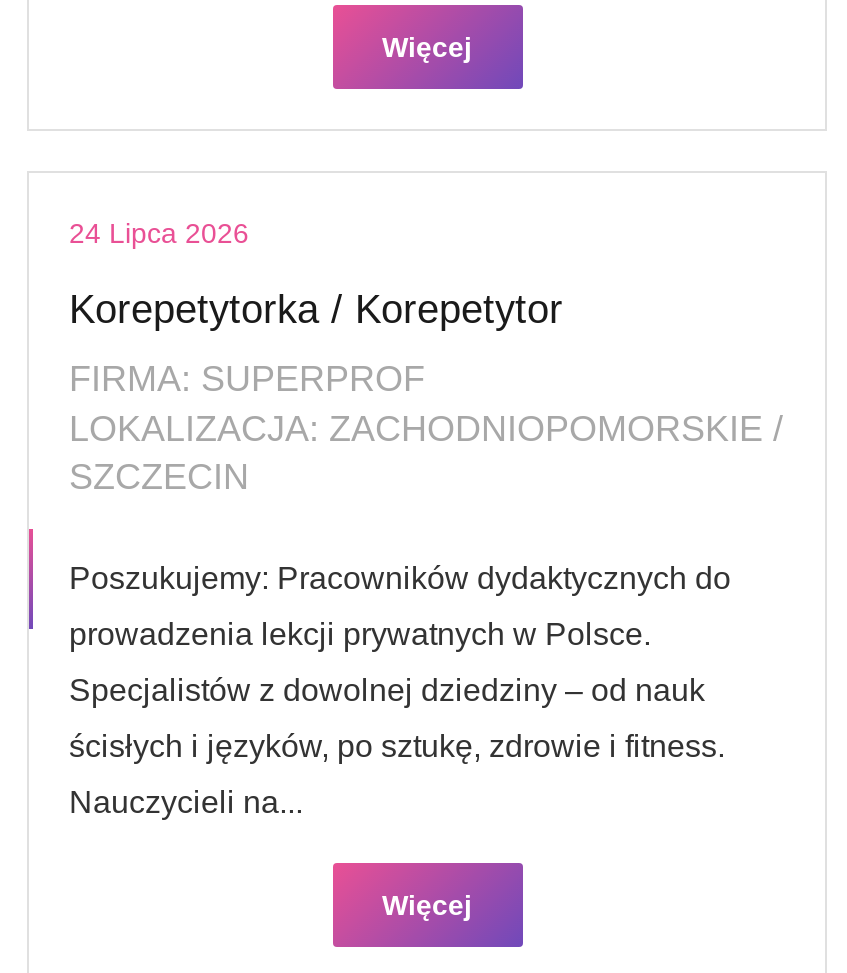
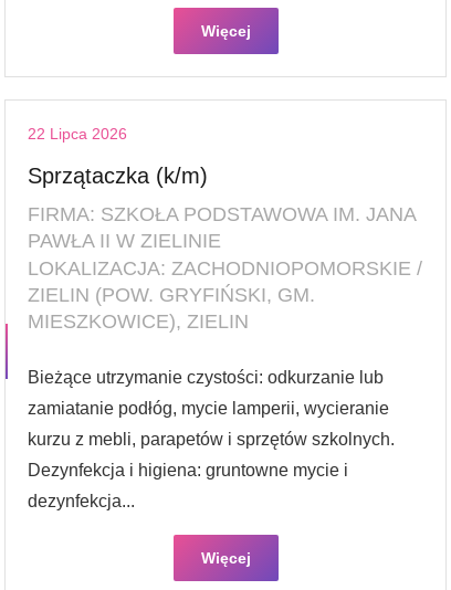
[69,217,249,249] 24 Lipca 2026 -> [28,125,127,143] 22 Lipca 2026
[69,287,563,331] Korepetytorka / Korepetytor -> [28,164,208,188] Sprzątaczka (k/m)
[69,359,425,399] FIRMA: SUPERPROF -> [28,203,416,252] FIRMA: SZKOŁA PODSTAWOWA IM. JANA | PAWŁA II W ZIELINIE
[69,457,249,497] SZCZECIN -> [28,284,315,333] ZIELIN (POW. GRYFIŃSKI, GM. | MIESZKOWICE), ZIELIN
[69,561,731,595] Poszukujemy: Pracowników dydaktycznych do -> [28,368,384,387] Bieżące utrzymanie czystości: odkurzanie lub
[69,617,651,651] prowadzenia lekcji prywatnych w Polsce. -> [28,399,389,418] zamiatanie podłóg, mycie lamperii, wycieranie
[69,673,705,707] Specjalistów z dowolnej dziedziny – od nauk -> [28,430,395,449] kurzu z mebli, parapetów i sprzętów szkolnych.
[69,729,725,763] ścisłych i języków, po sztukę, zdrowie i fitness. -> [28,461,348,480] Dezynfekcja i higiena: gruntowne mycie i
[69,785,303,819] Nauczycieli na... -> [28,492,135,510] dezynfekcja...

